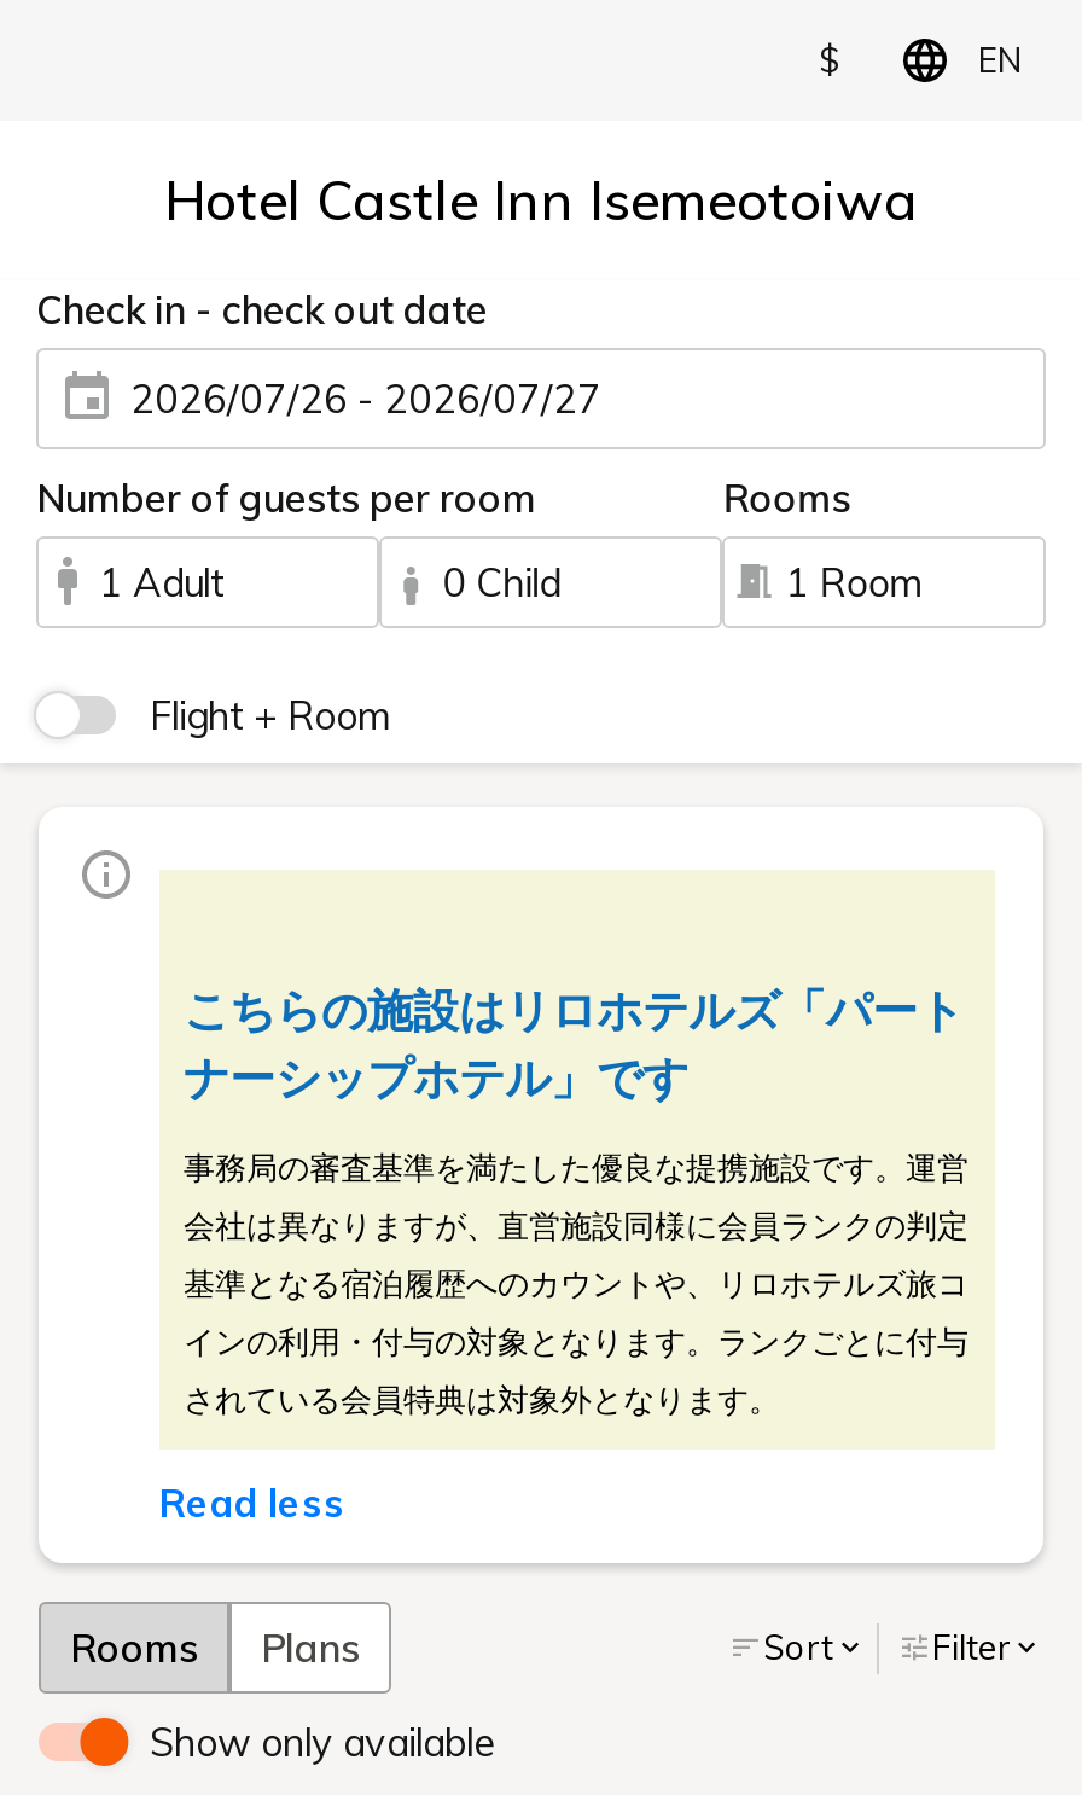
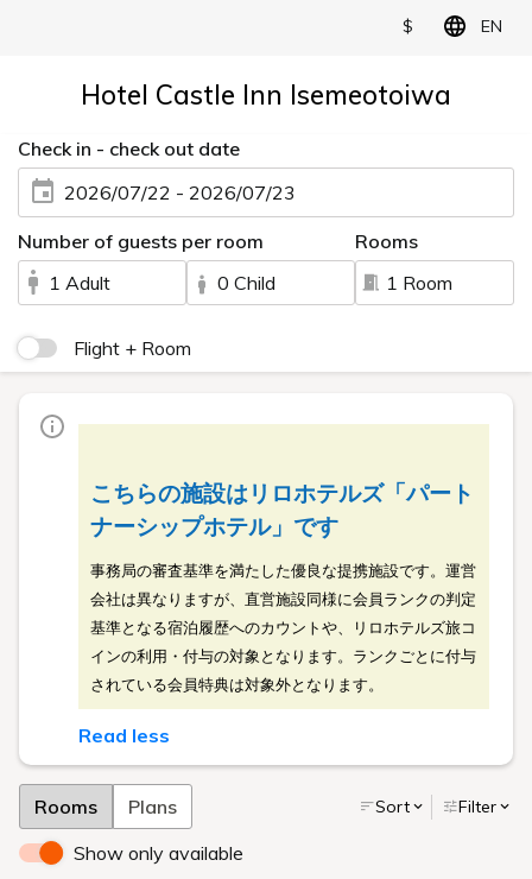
[130,374,601,423] 2026/07/26 - 2026/07/27 -> [64,181,296,204] 2026/07/22 - 2026/07/23

